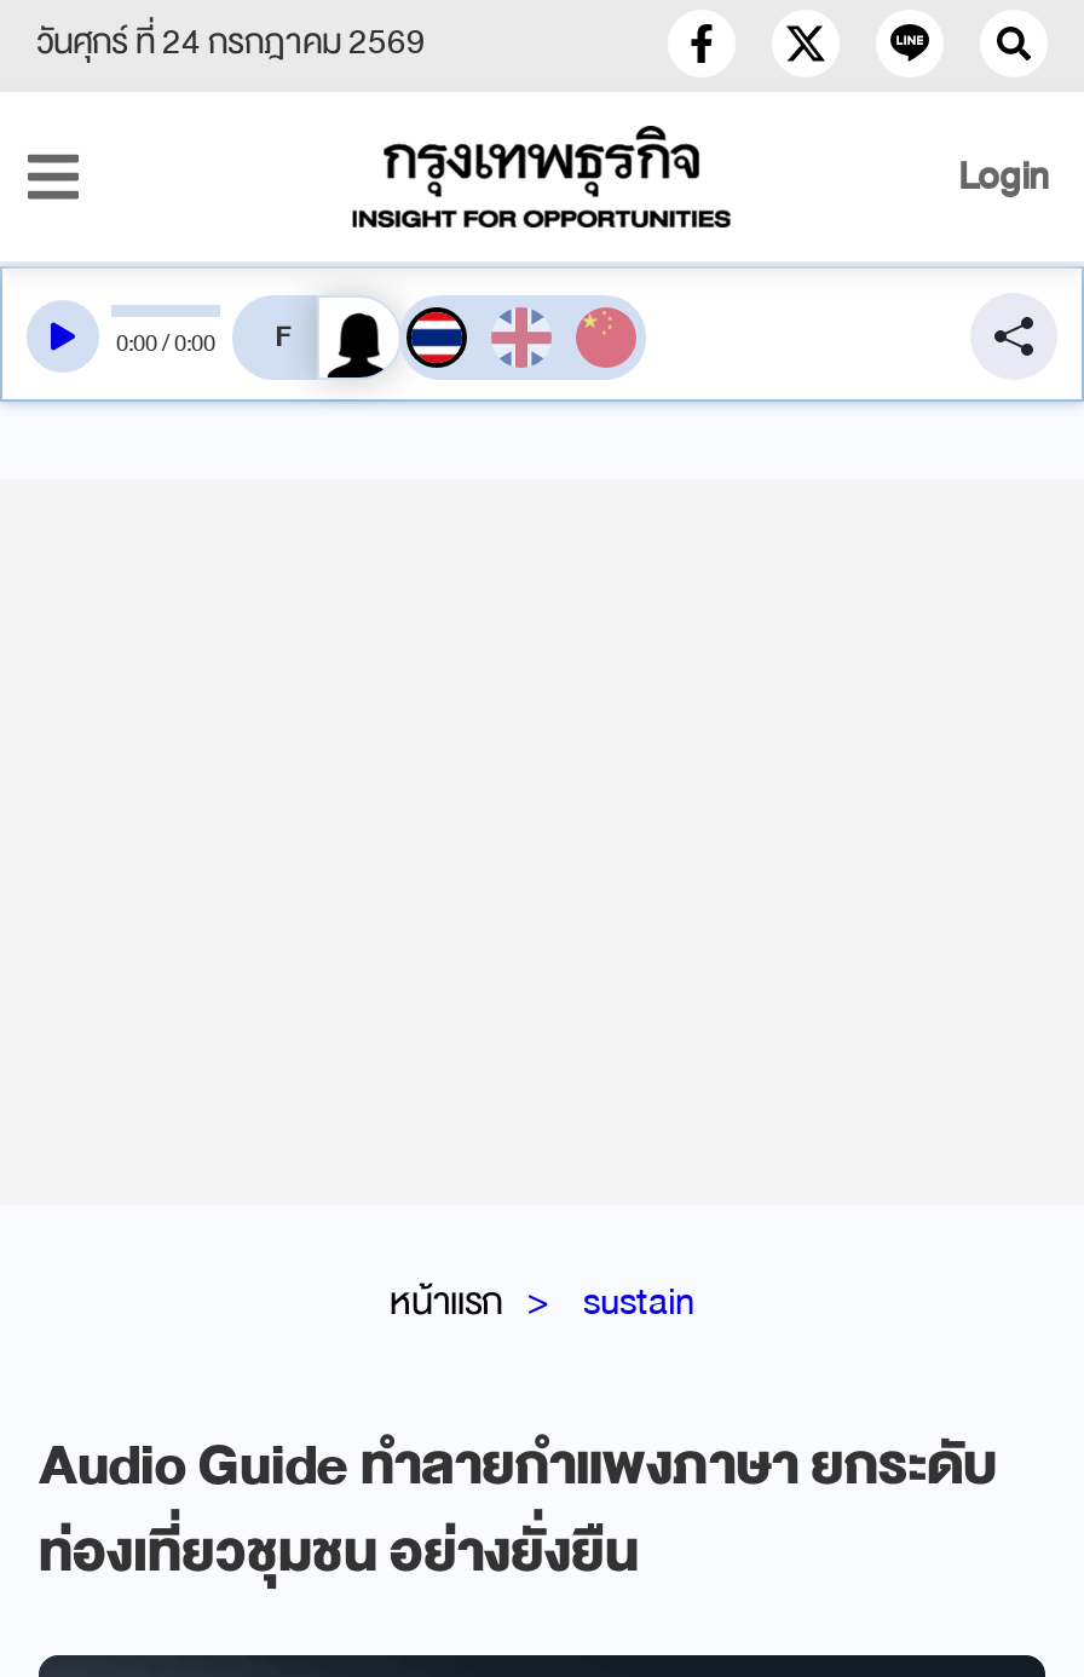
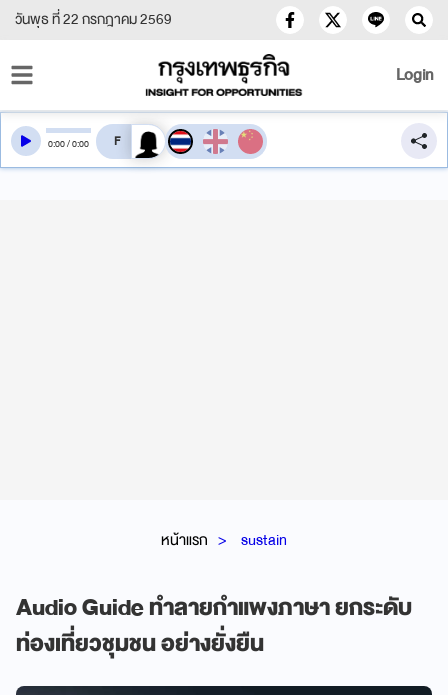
[36,12,426,73] วันศุกร์ ที่ 24 กรกฎาคม 2569 -> [15,7,172,32] วันพุธ ที่ 22 กรกฎาคม 2569

